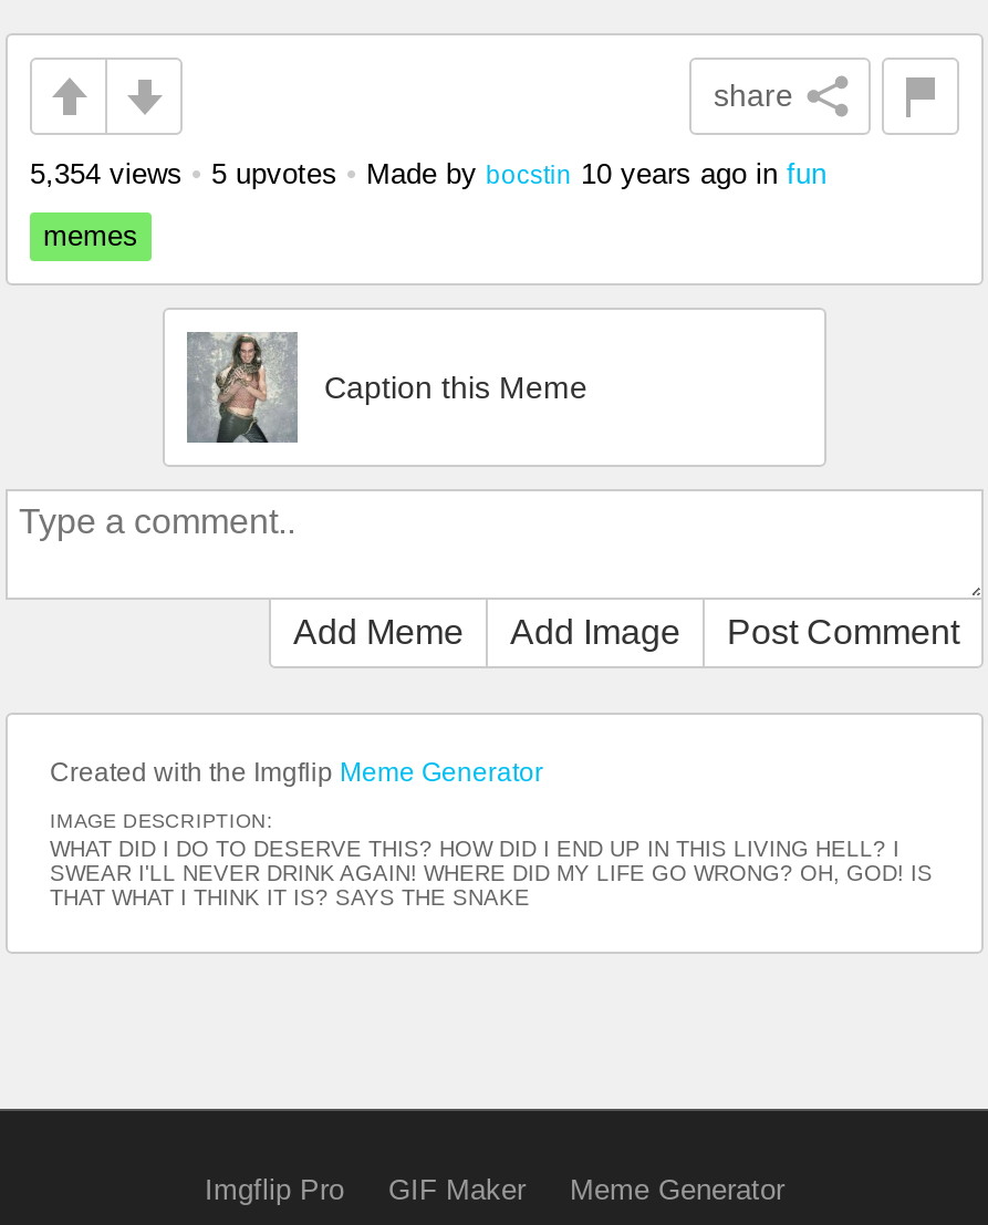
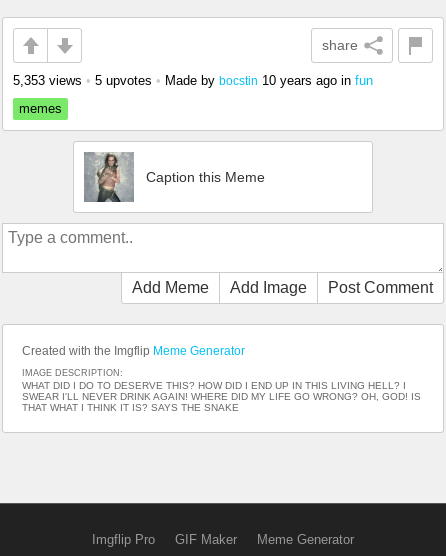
[30,157,826,191] 5,354 views • 5 upvotes • Made by bocstin 10 years ago in fun -> [13,73,373,88] 5,353 views • 5 upvotes • Made by bocstin 10 years ago in fun

